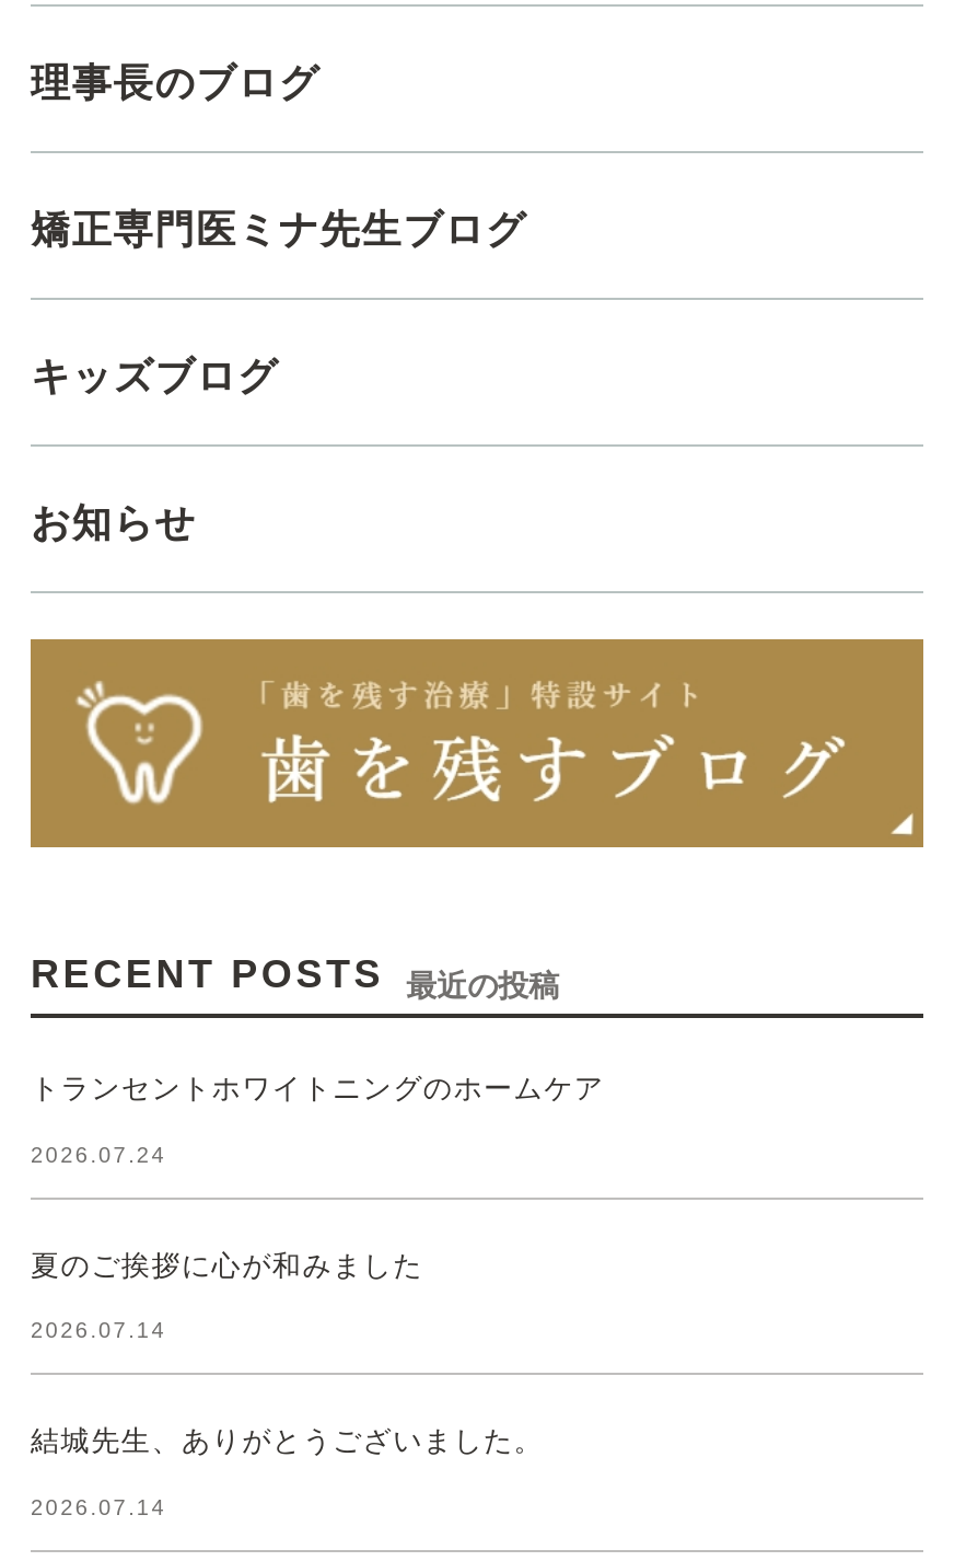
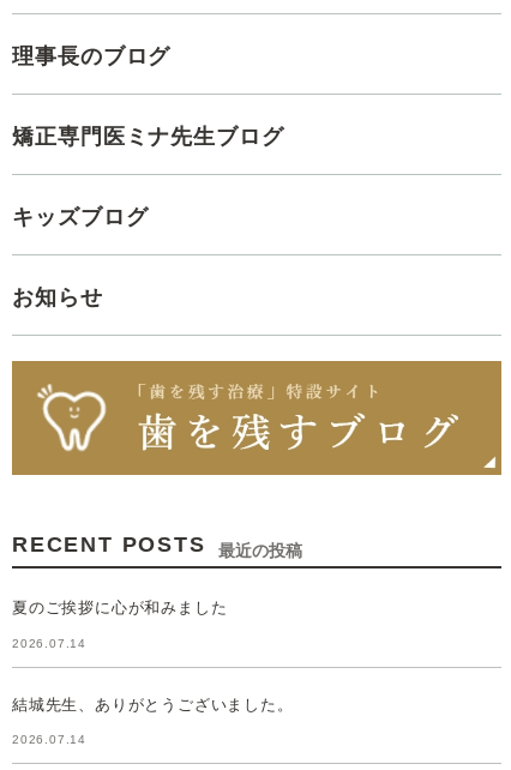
[31,1072,604,1166] トランセントホワイトニングのホームケア | 2026.07.24 -> none

